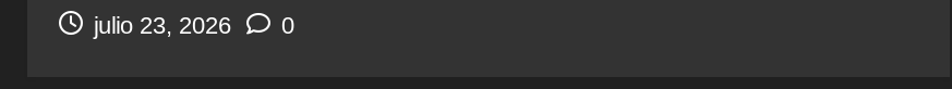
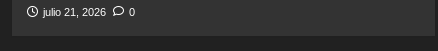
[94,13,294,39] julio 23, 2026 0 -> [42,6,134,18] julio 21, 2026 0

